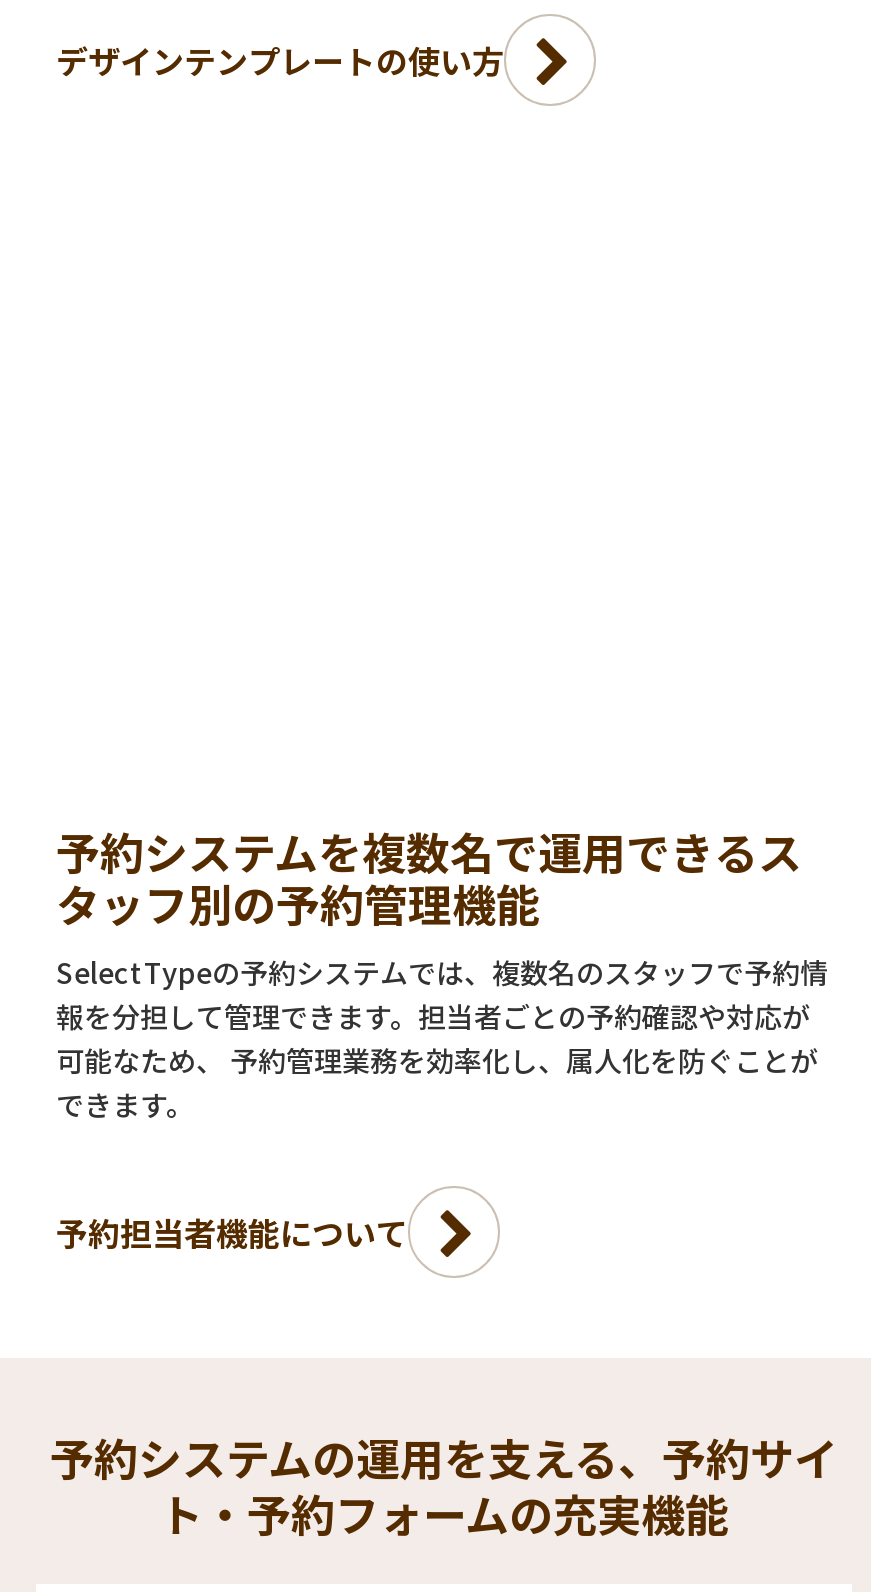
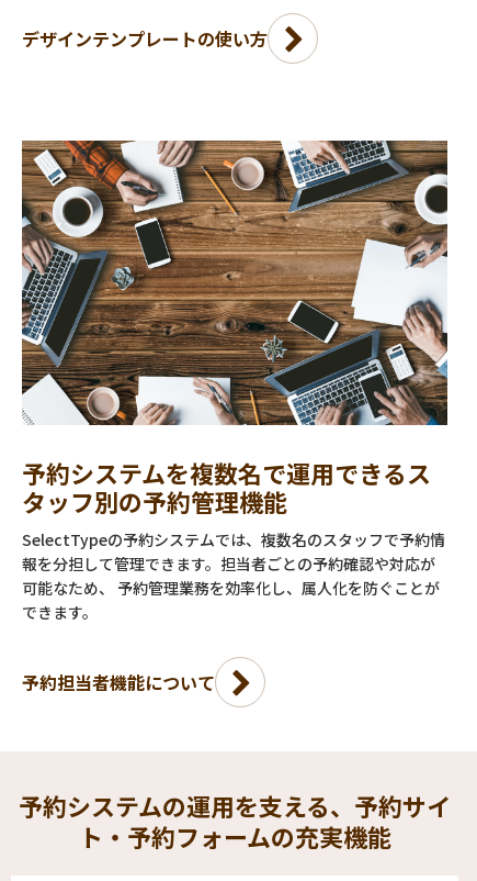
none -> [21,140,448,426] [image]

